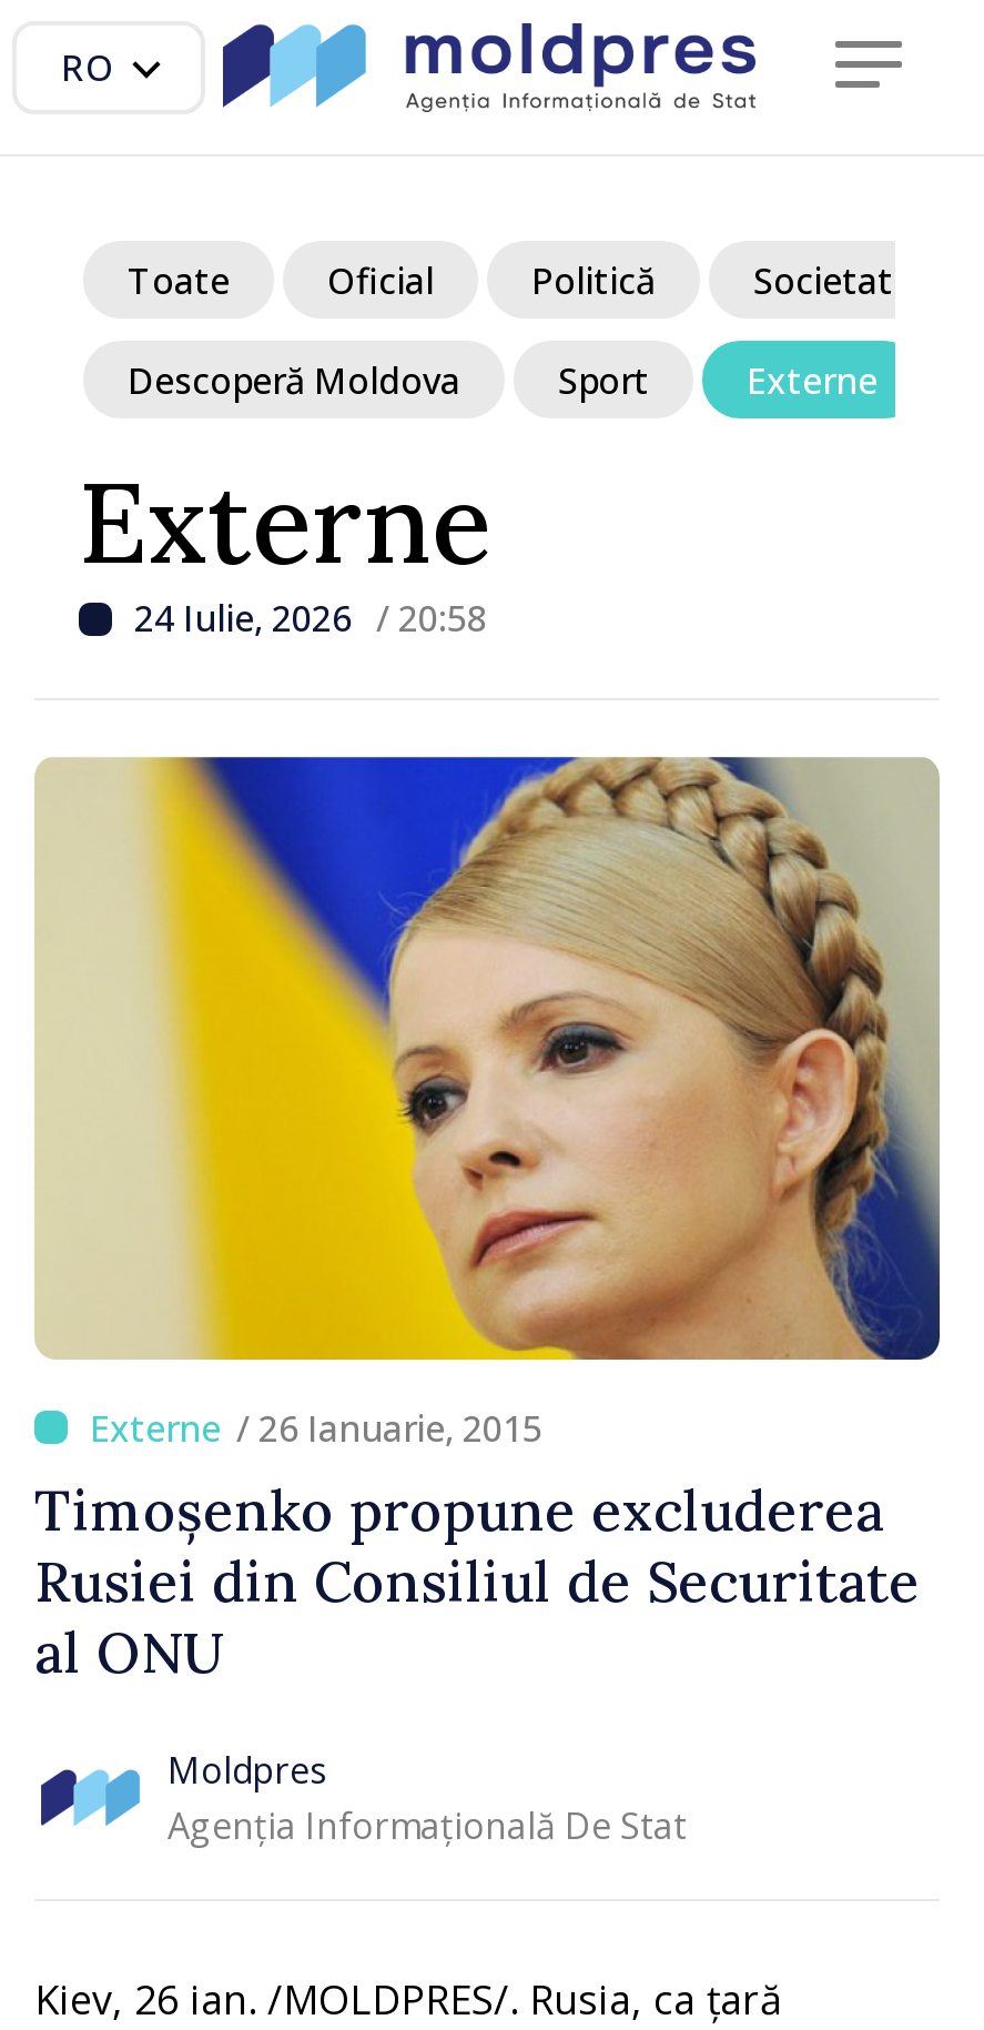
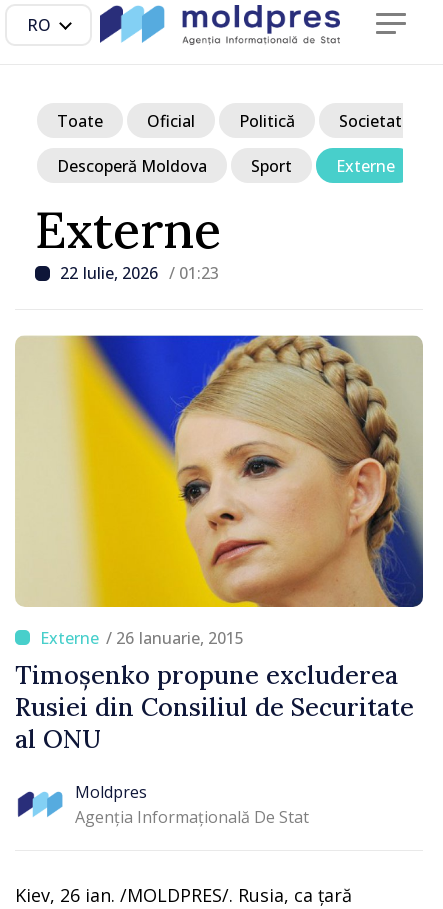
[134,594,487,643] 24 Iulie, 2026 / 20:58 -> [60,262,219,284] 22 Iulie, 2026 / 01:23

